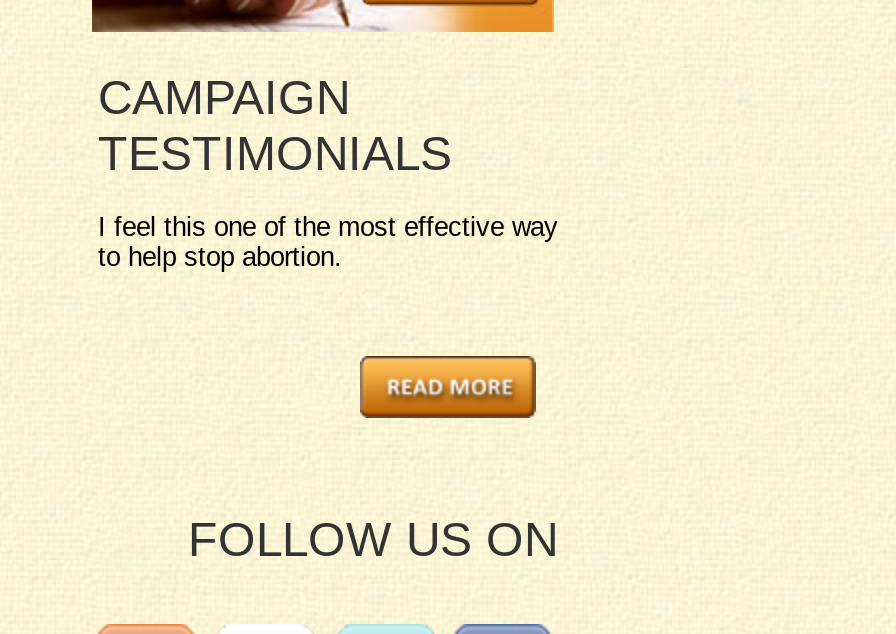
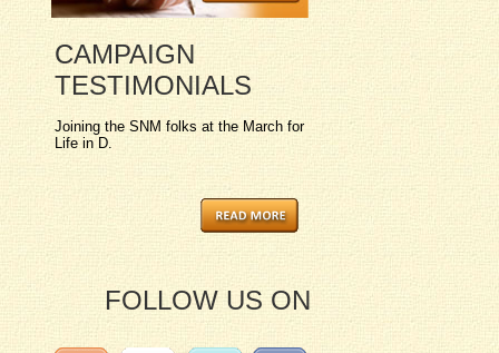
[98,213,558,273] I feel this one of the most effective way | to help stop abortion. -> [55,118,304,152] Joining the SNM folks at the March for | Life in D.

